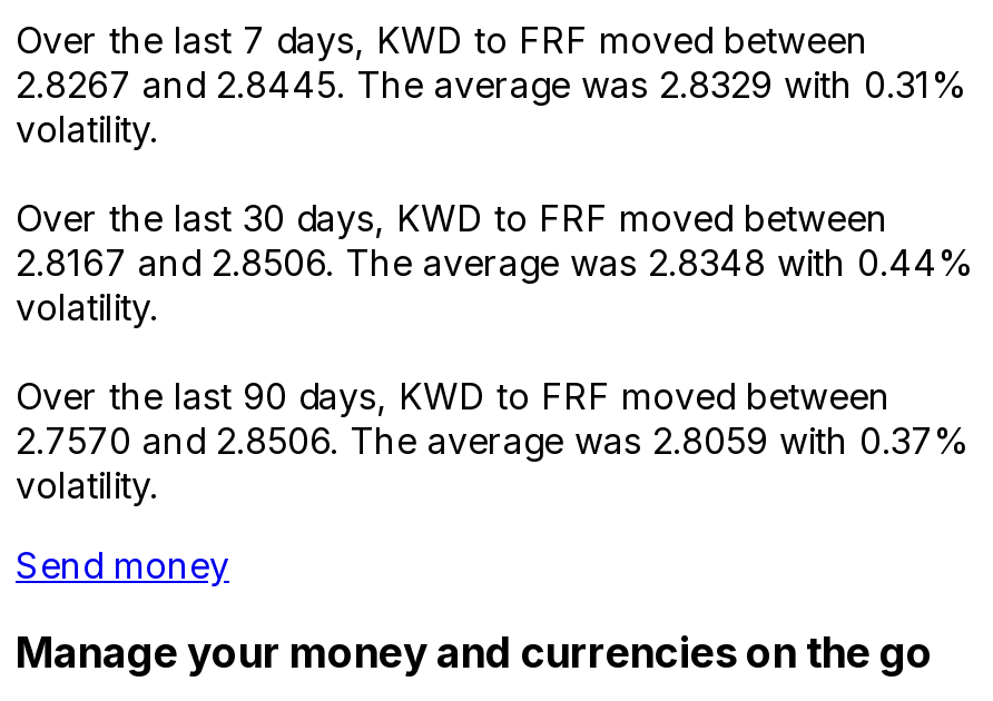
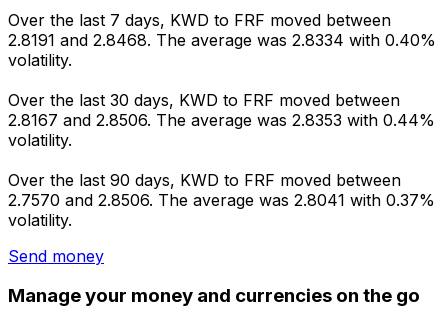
[16,62,966,106] 2.8267 and 2.8445. The average was 2.8329 with 0.31% -> [8,30,436,50] 2.8191 and 2.8468. The average was 2.8334 with 0.40%
[16,240,973,284] 2.8167 and 2.8506. The average was 2.8348 with 0.44% -> [8,110,435,130] 2.8167 and 2.8506. The average was 2.8353 with 0.44%
[16,418,969,462] 2.7570 and 2.8506. The average was 2.8059 with 0.37% -> [8,190,435,210] 2.7570 and 2.8506. The average was 2.8041 with 0.37%

